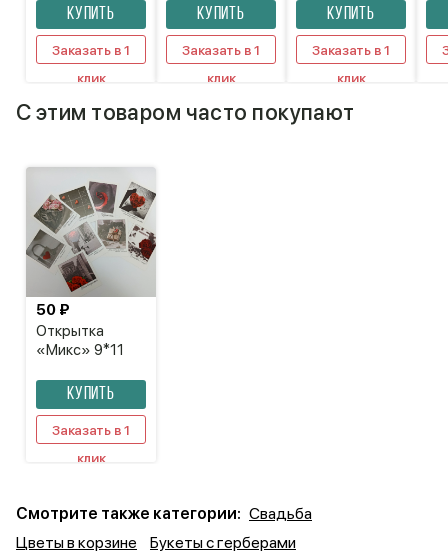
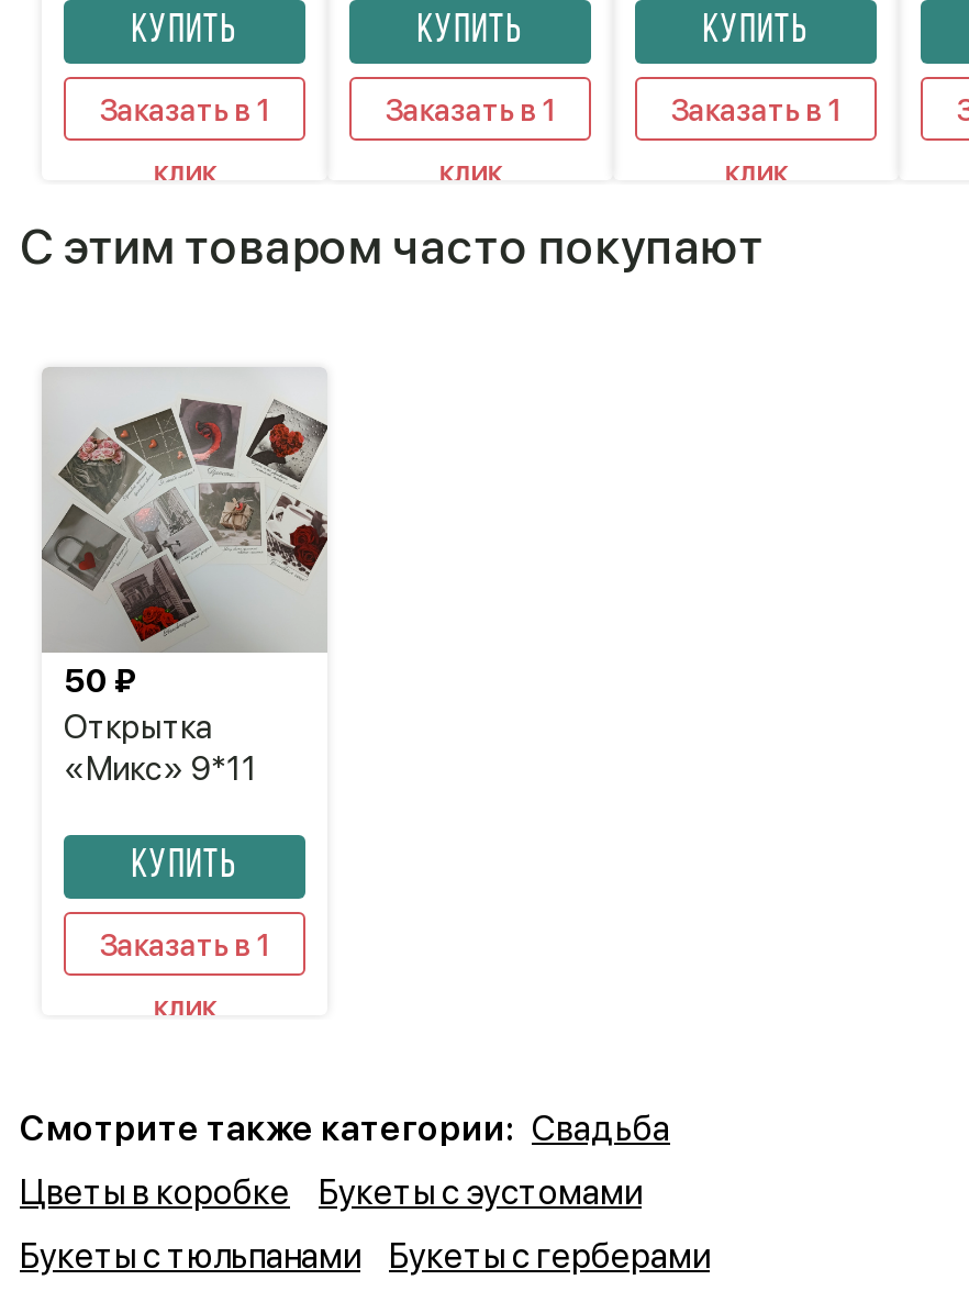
[16,533,137,552] Цветы в корзине -> [20,1171,642,1277] Цветы в коробке | Букеты с эустомами | Букеты с тюльпанами

